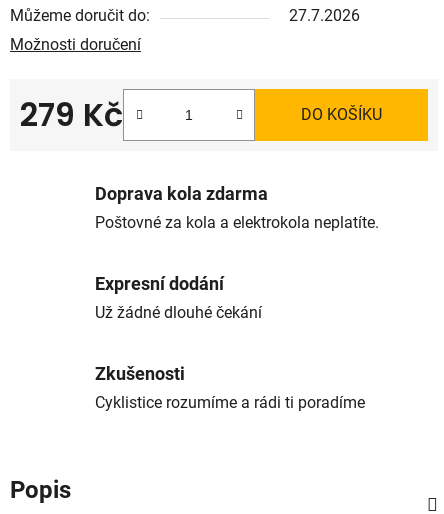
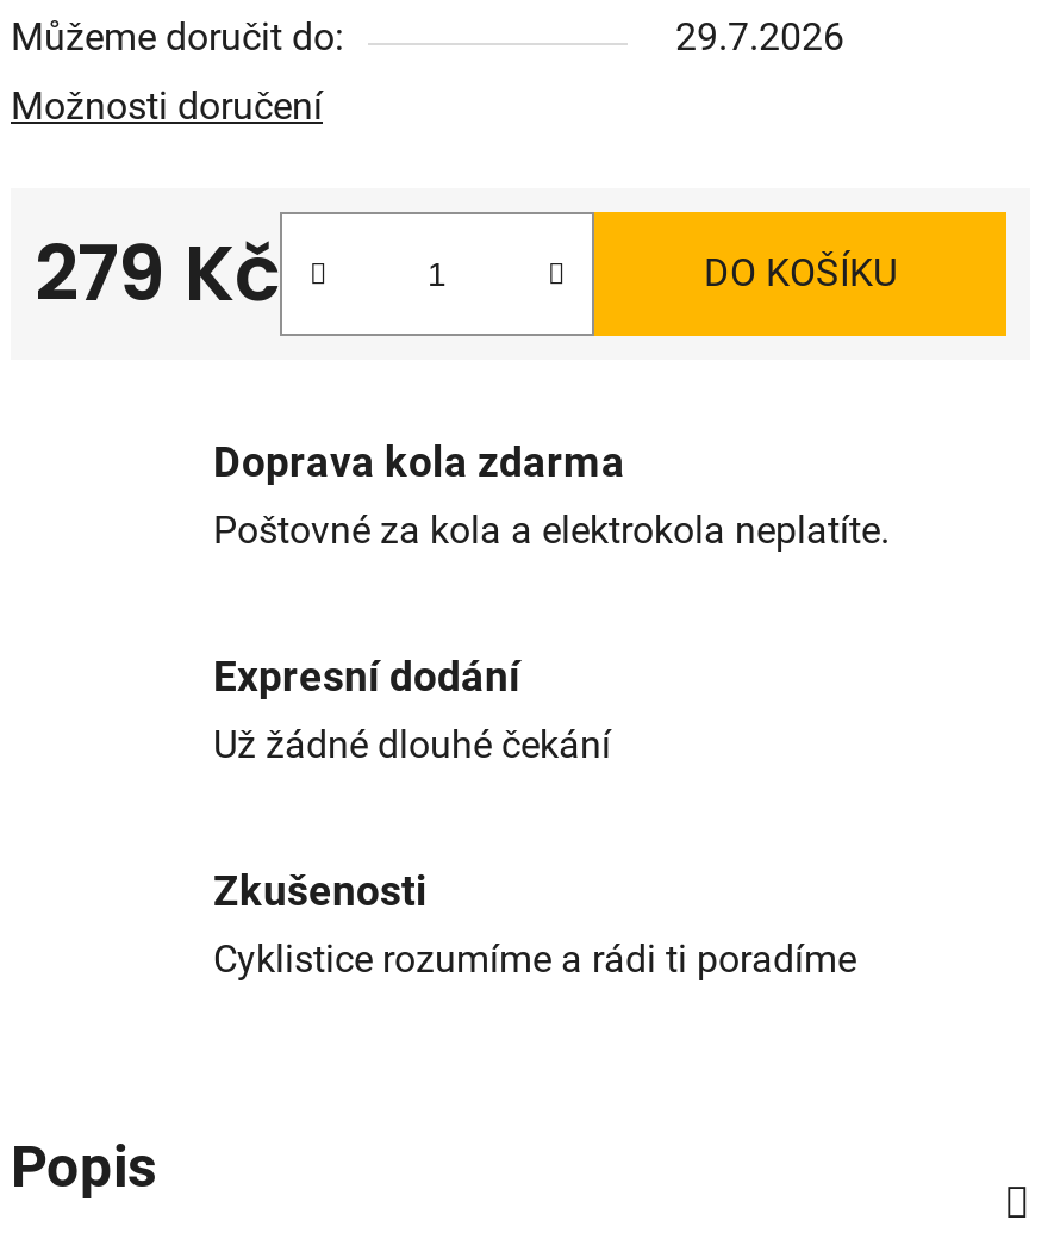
[289,6,360,25] 27.7.2026 -> [675,13,844,59] 29.7.2026

